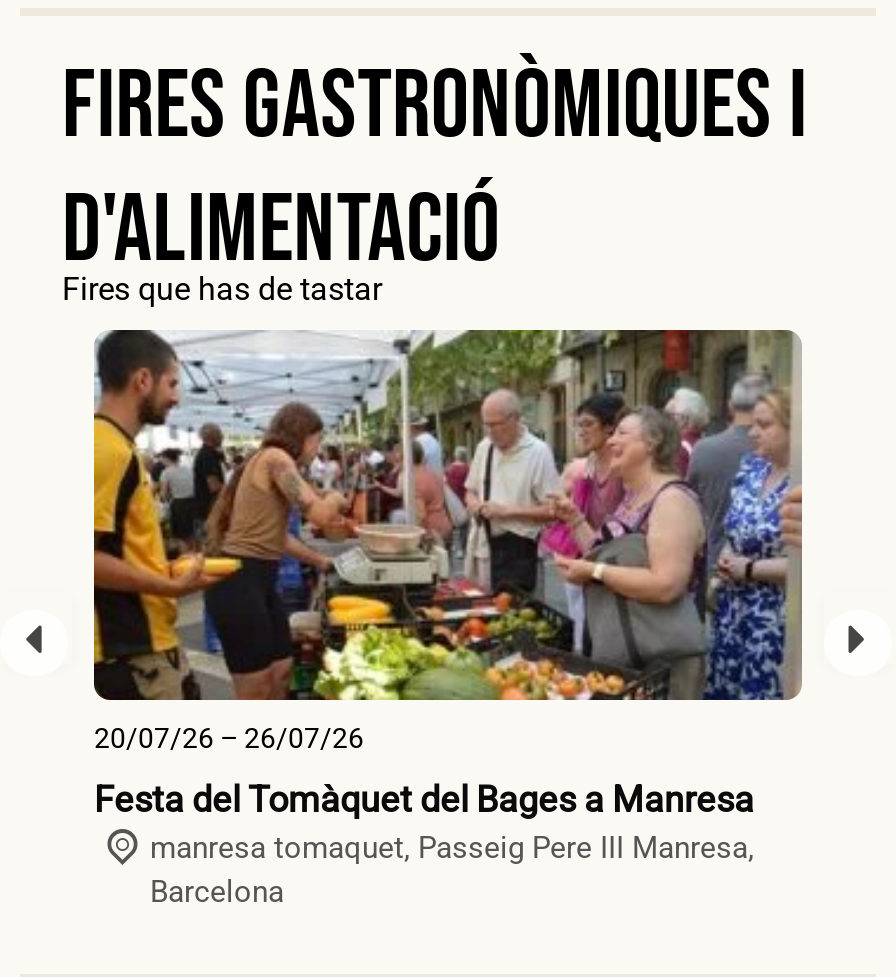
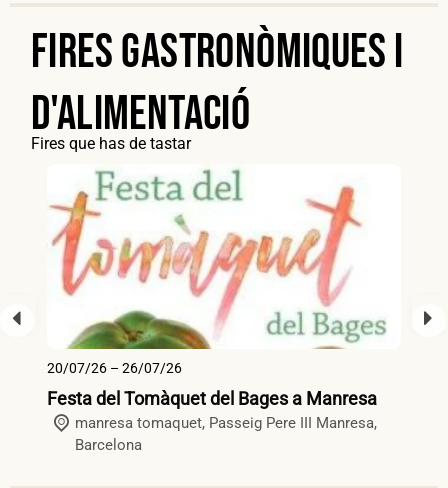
[92,328,804,702] [image] -> [47,164,401,350] [image]

